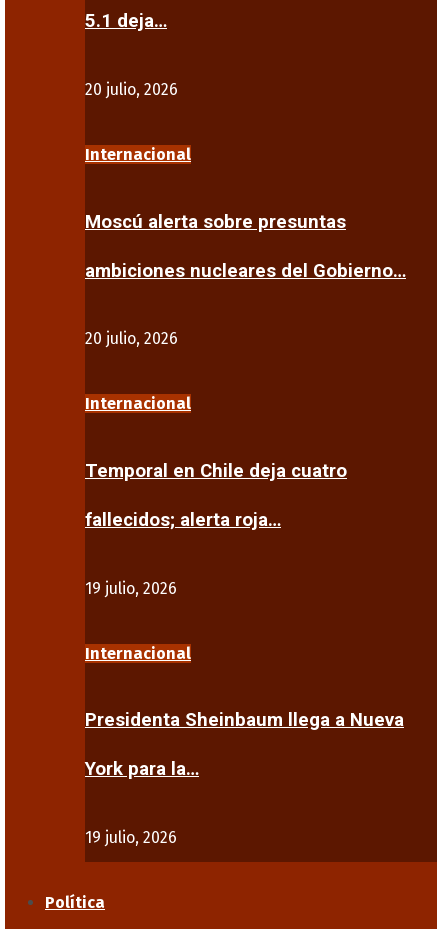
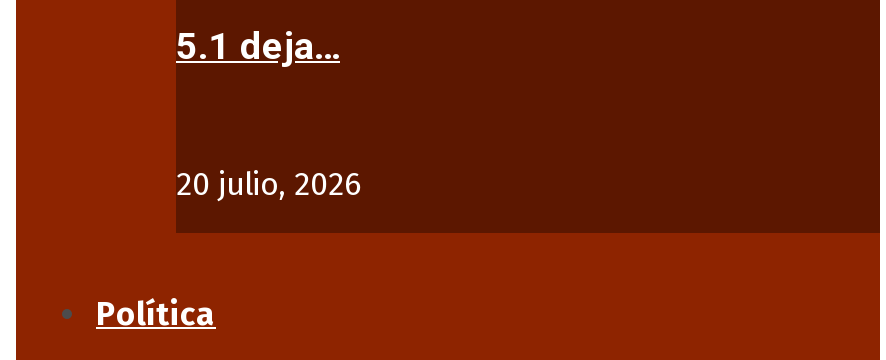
[85,145,406,847] Internacional | Moscú alerta sobre presuntas | ambiciones nucleares del Gobierno… | 20 julio, 2026 | Internacional | Temporal en Chile deja cuatro | fallecidos; alerta roja… | 19 julio, 2026 | Internacional | Presidenta Sheinbaum llega a Nueva | York para la… | 19 julio, 2026 -> none

